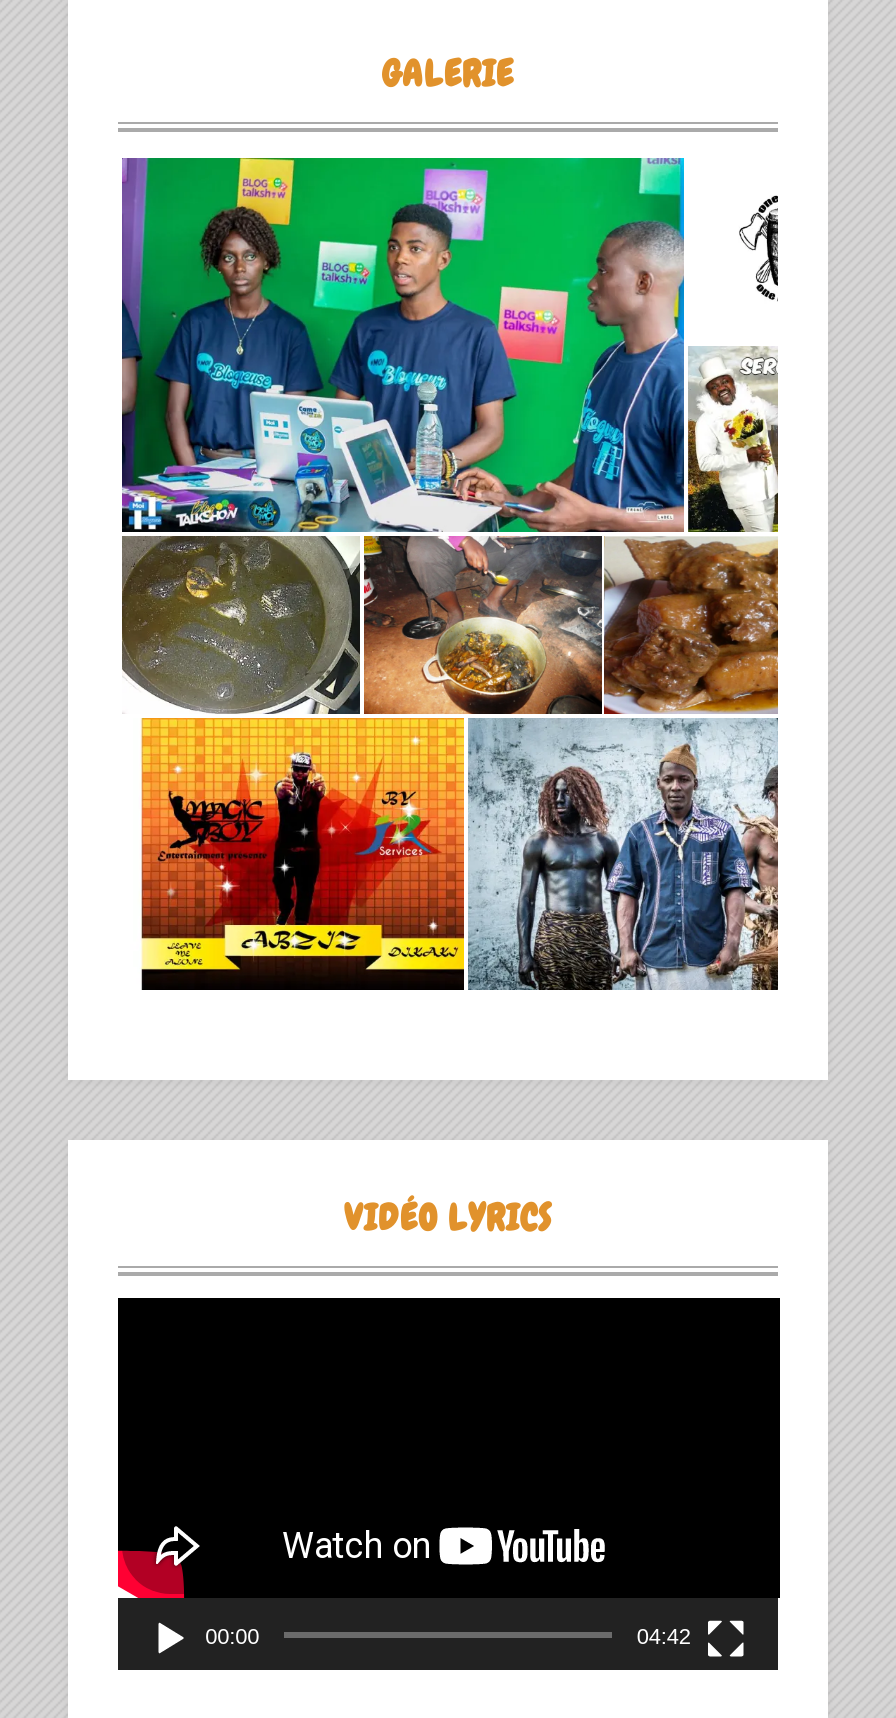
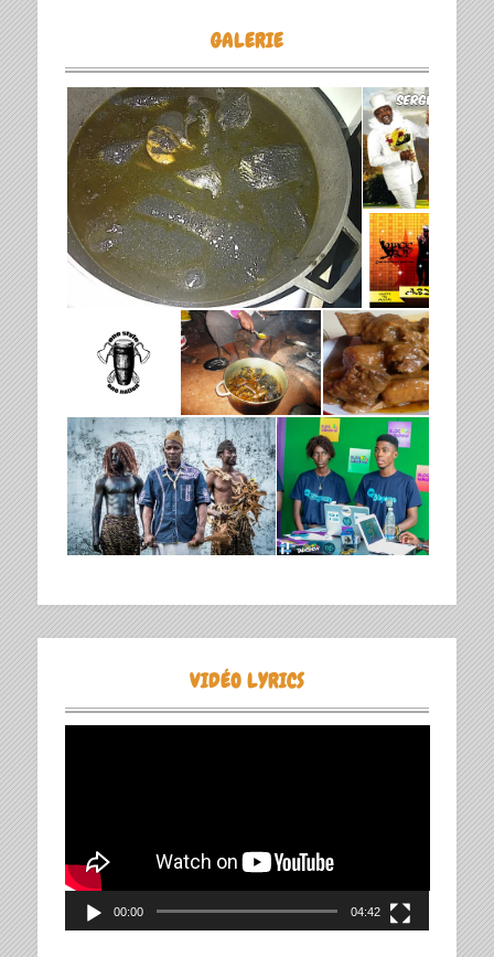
[120,156,780,992] [image] -> [66,86,430,556] [image]

